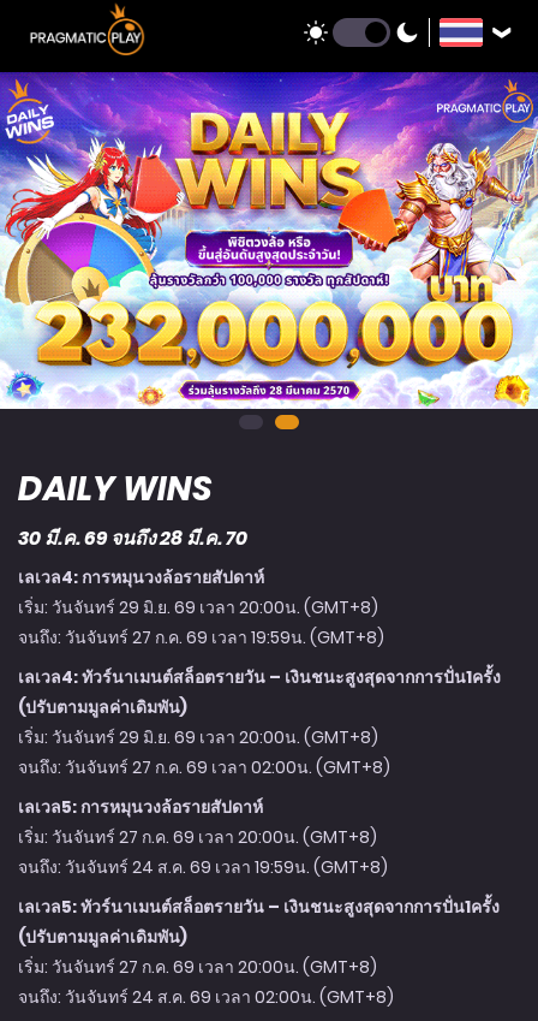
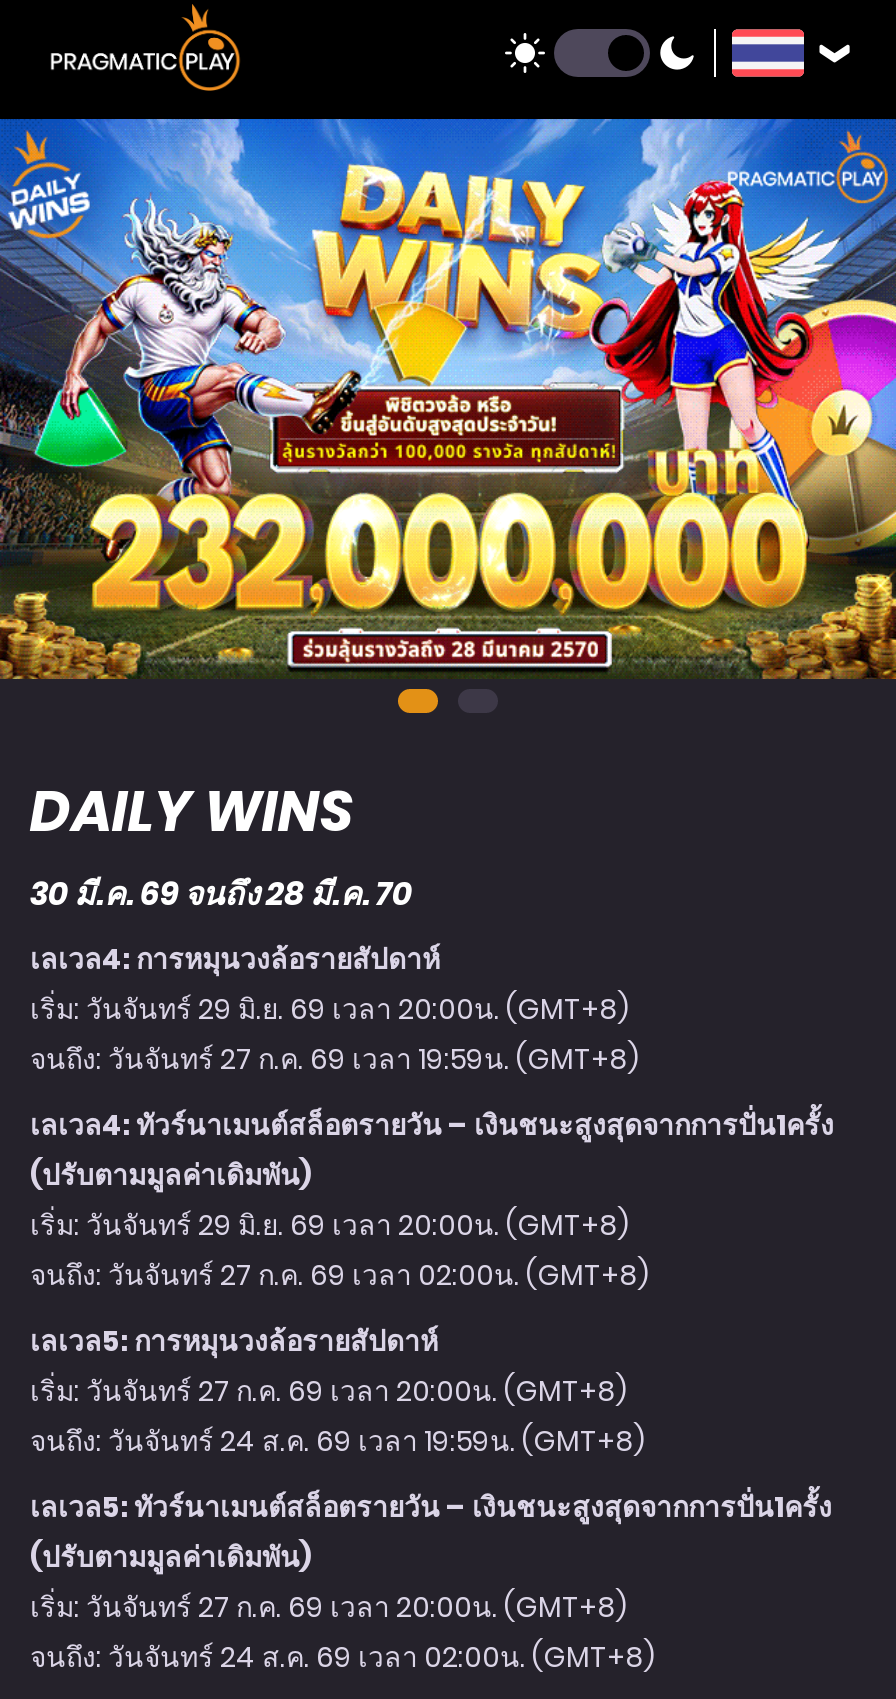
[4,71,534,431] [image] -> [6,117,890,715] [image]

